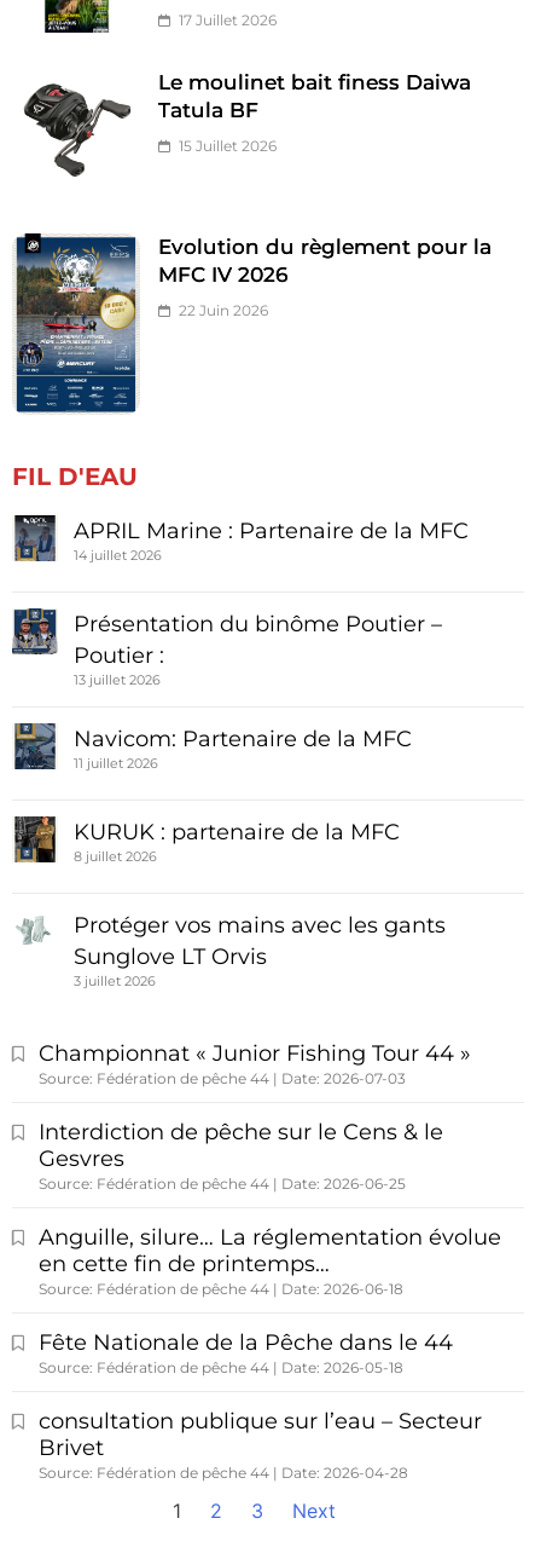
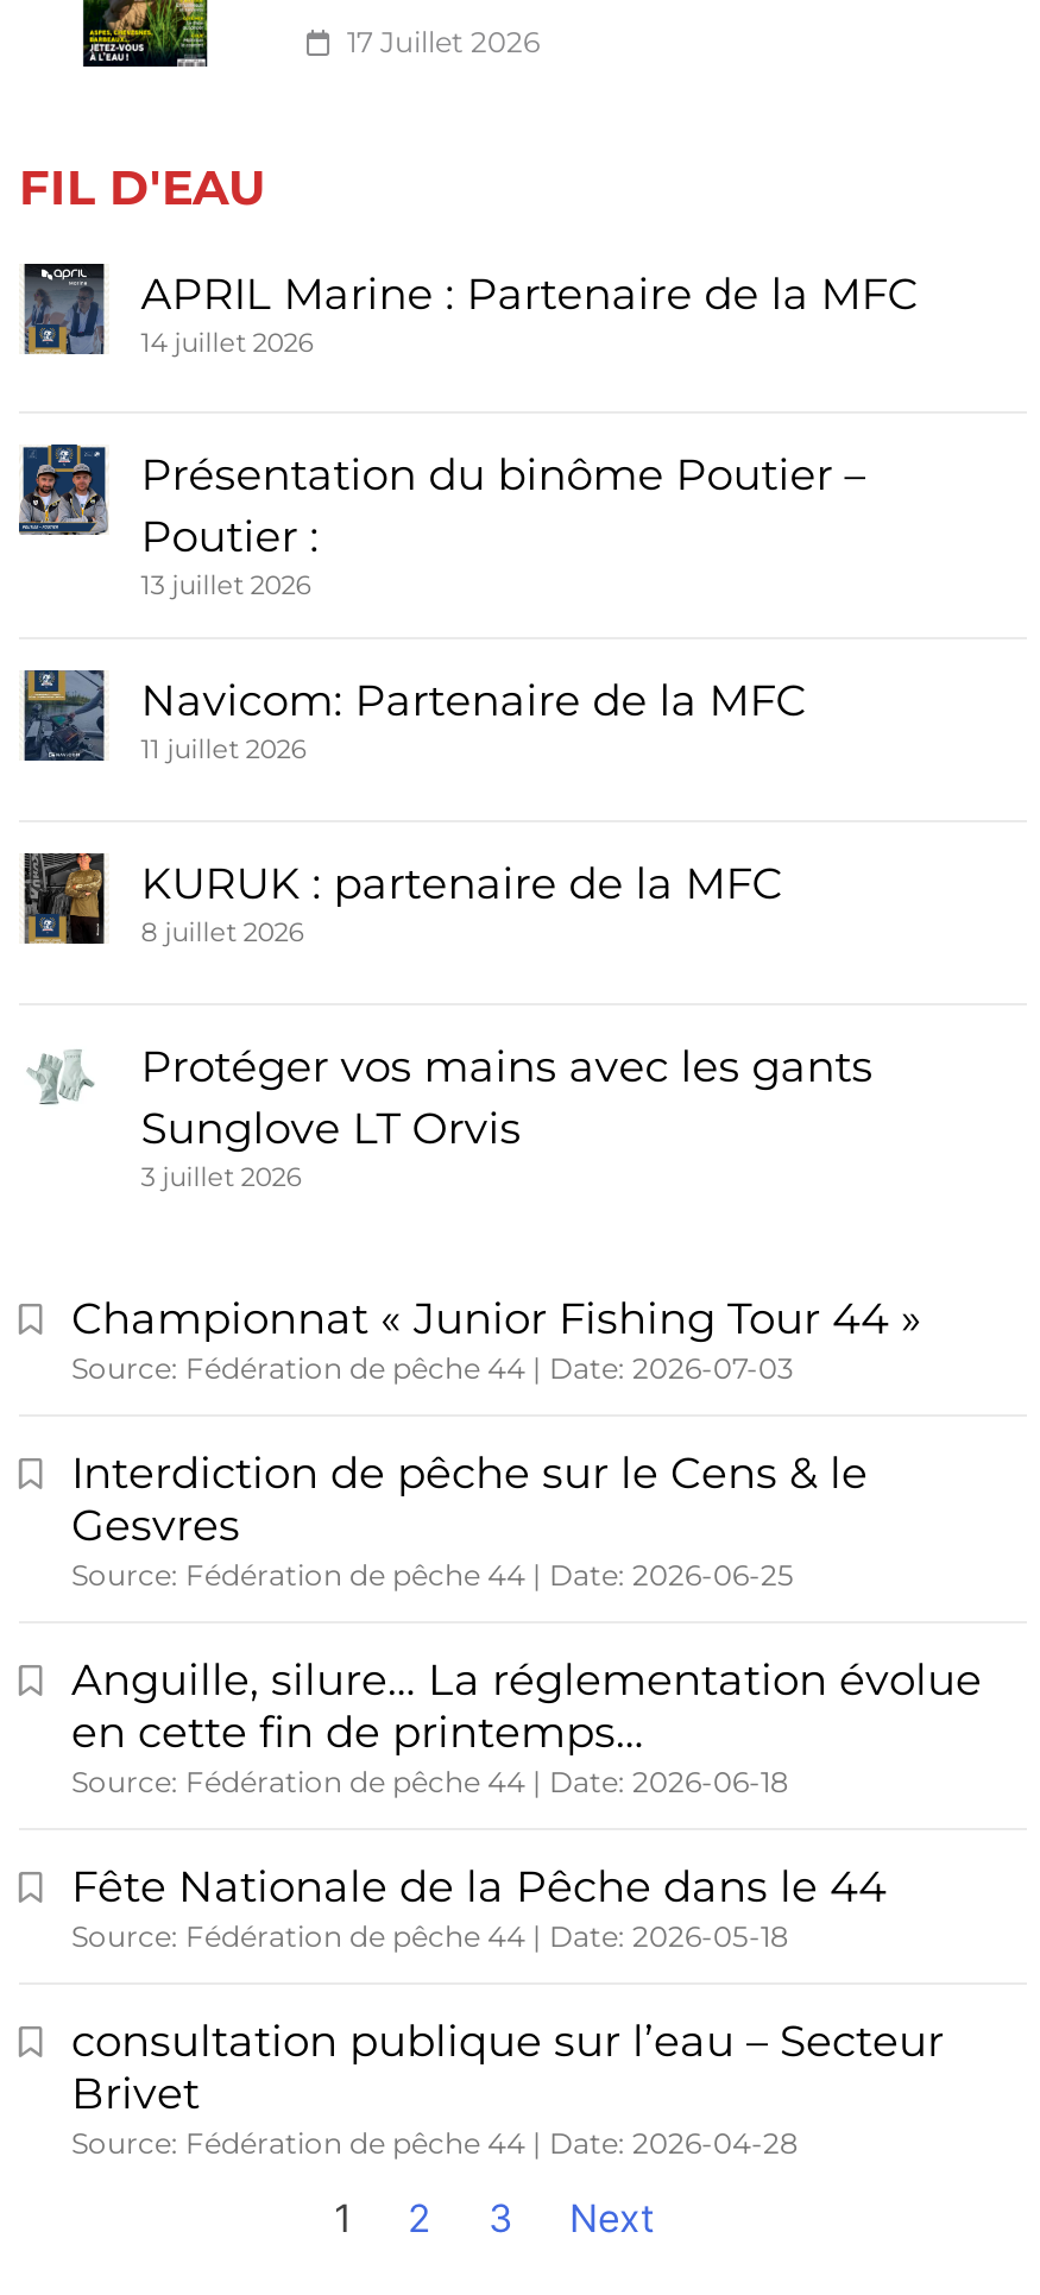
[23,71,471,180] [image] | Le moulinet bait finess Daiwa | Tatula BF | 15 Juillet 2026 -> none
[13,227,492,414] [image] | Evolution du règlement pour la | MFC IV 2026 | 22 Juin 2026 -> none

